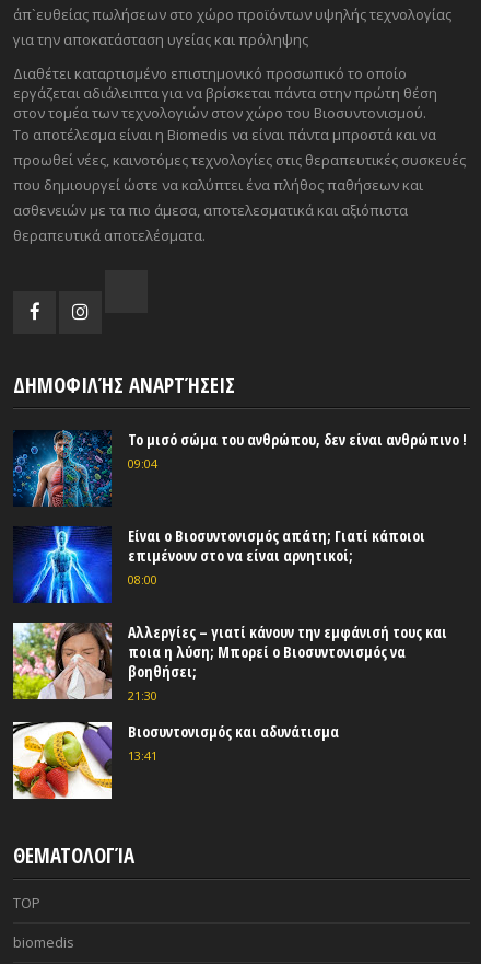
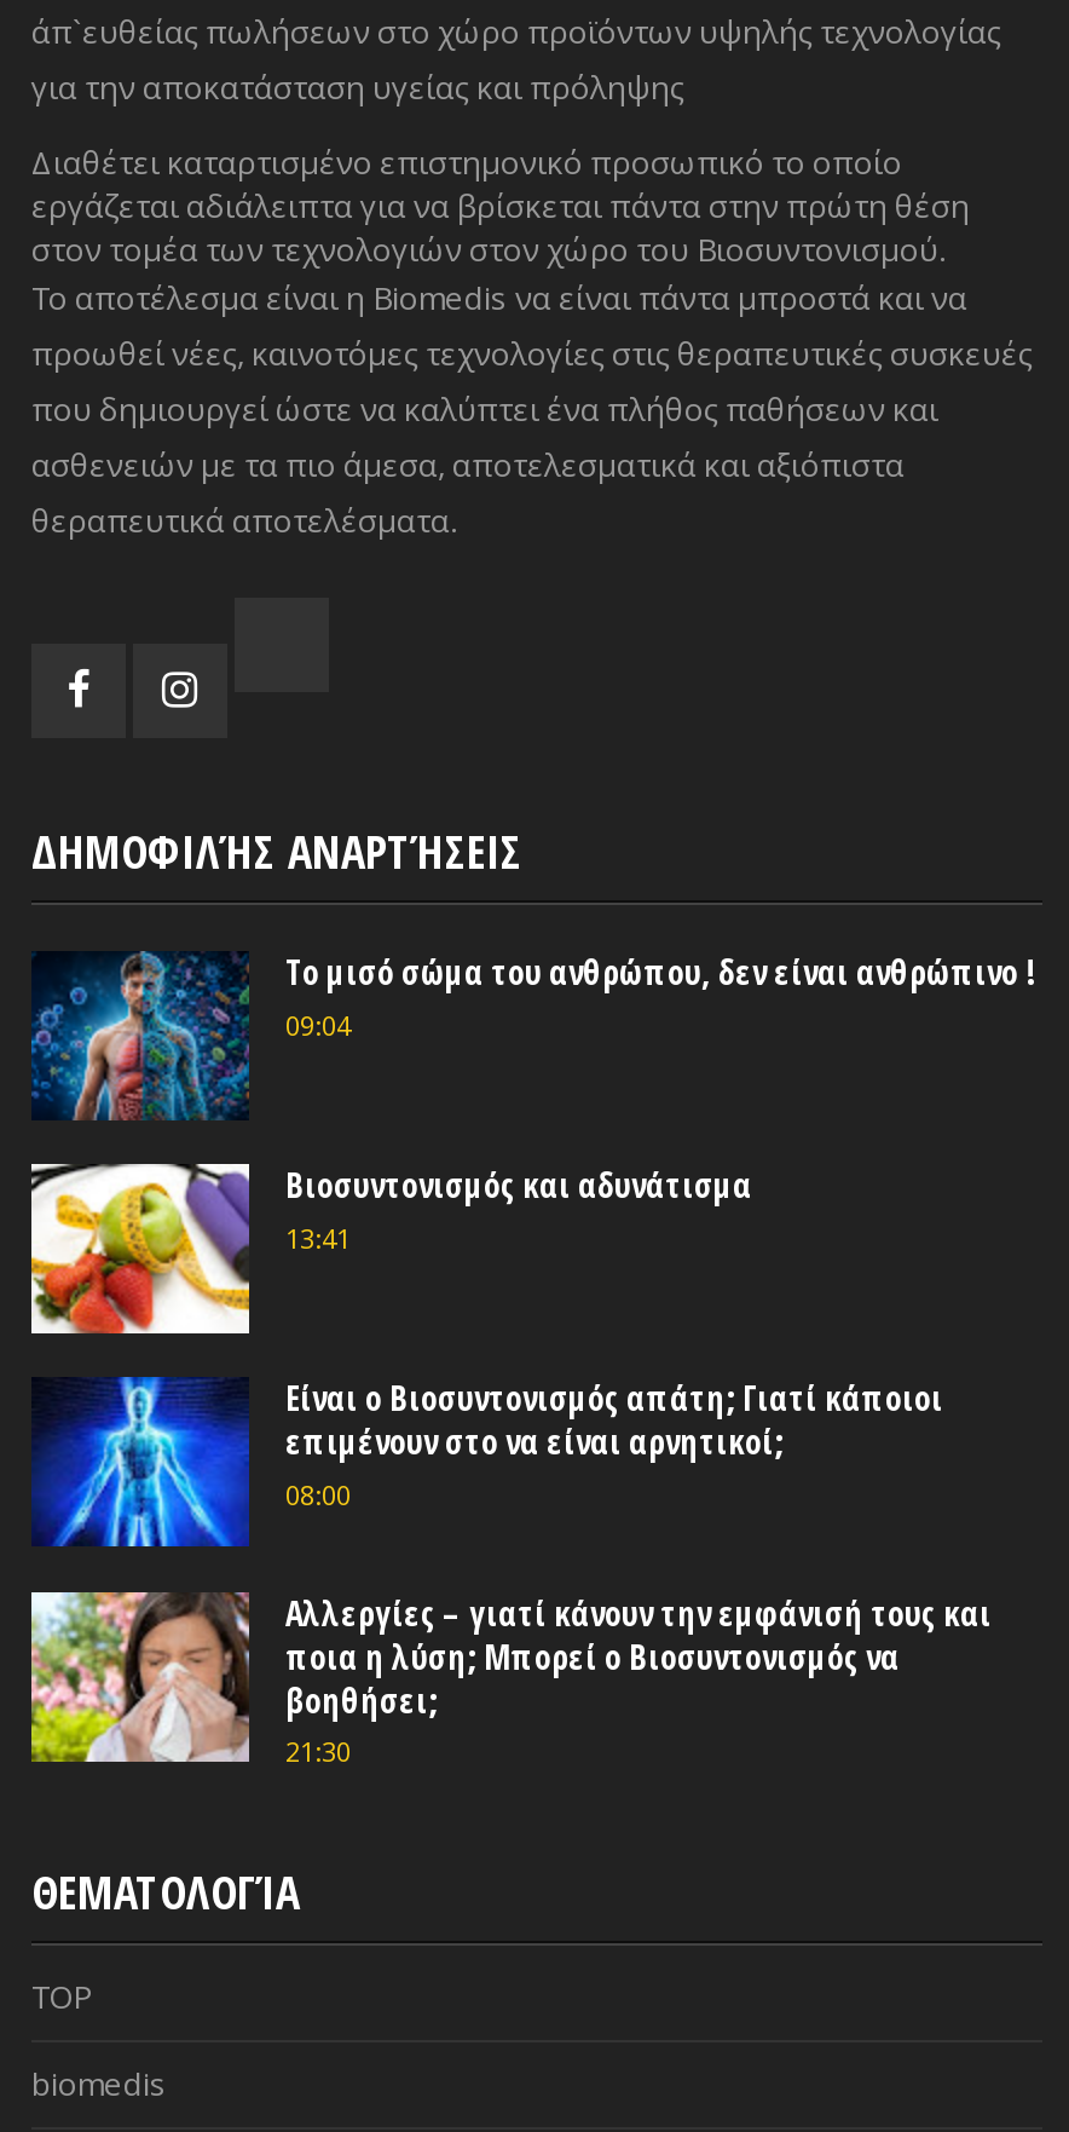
moved [12,524,447,704] -> [29,1372,992,1770]: [image] | Είναι ο Βιοσυντονισμός απάτη; Γιατί κάποιοι | επιμένουν στο να είναι αρνητικοί; | 08:00 | Αλλεργίες – γιατί κάνουν την εμφάνισή τους και | ποια η λύση; Μπορεί ο Βιοσυντονισμός να | βοηθήσει; | 21:30
moved [12,721,339,800] -> [29,1162,752,1336]: [image] | Βιοσυντονισμός και αδυνάτισμα | 13:41

